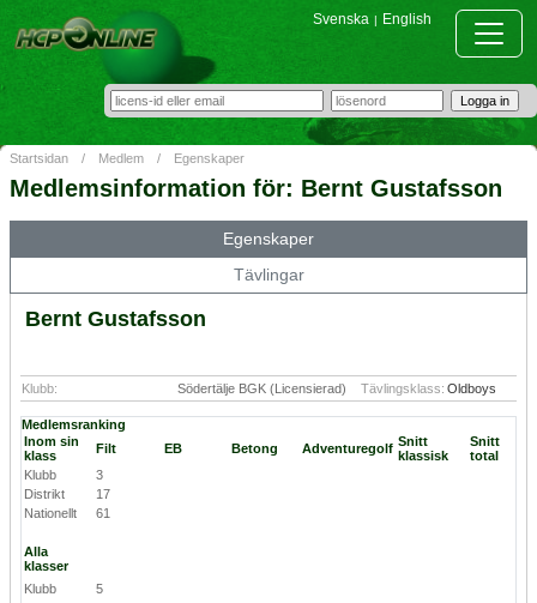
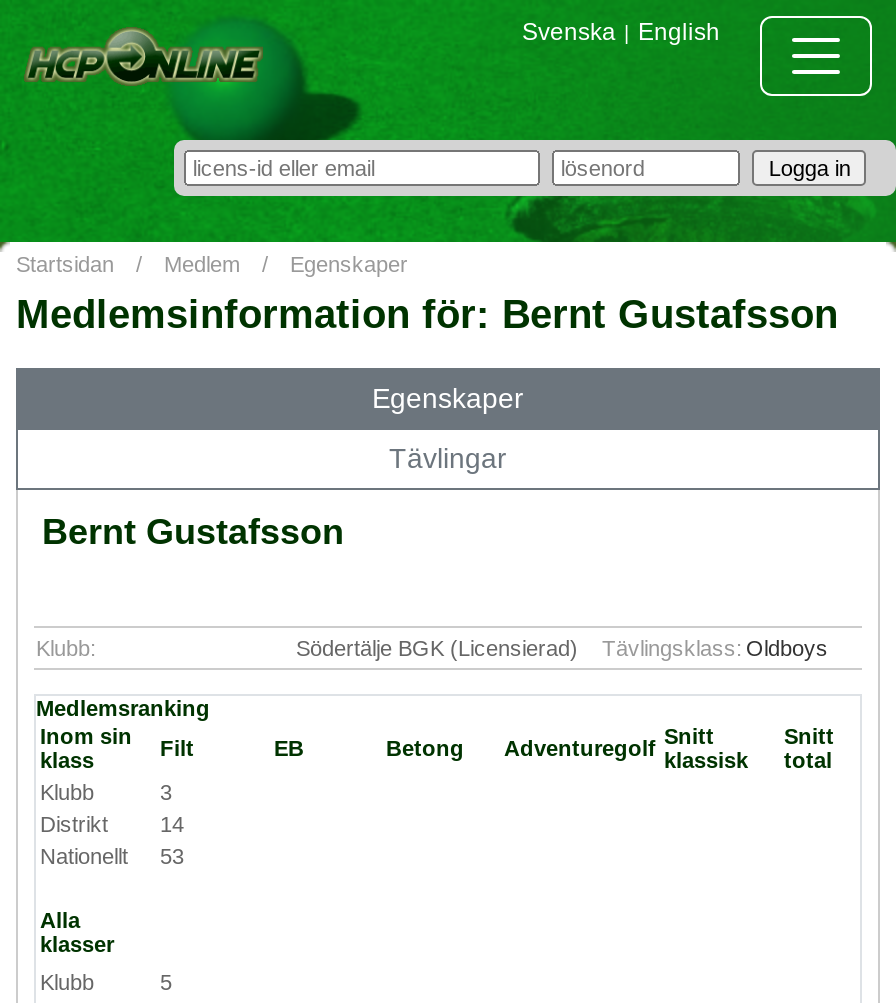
[96,486,110,501] 17 -> [160,811,184,835] 14
[24,506,110,520] Nationellt 61 -> [40,843,184,867] Nationellt 53

